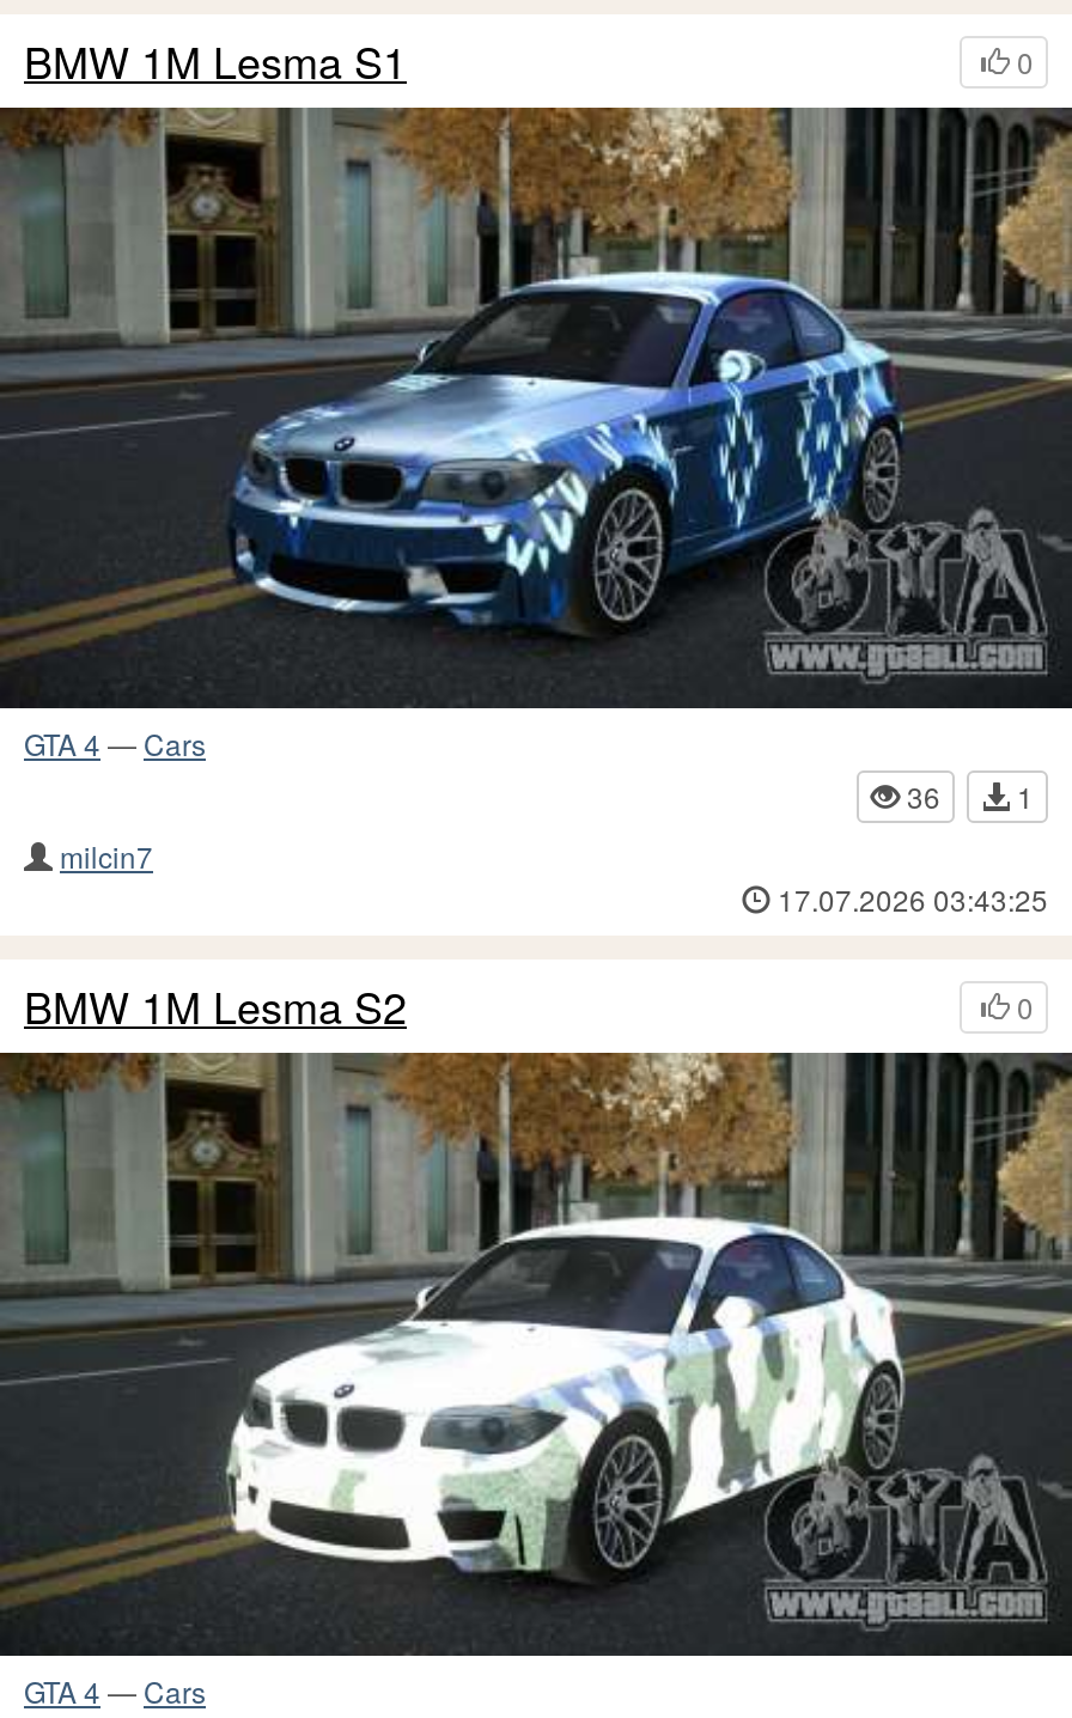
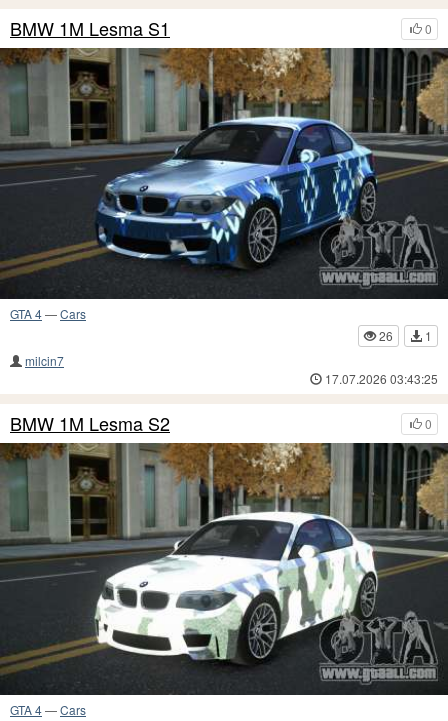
[907,776,1034,816] 36 1 -> [379,327,432,344] 26 1

